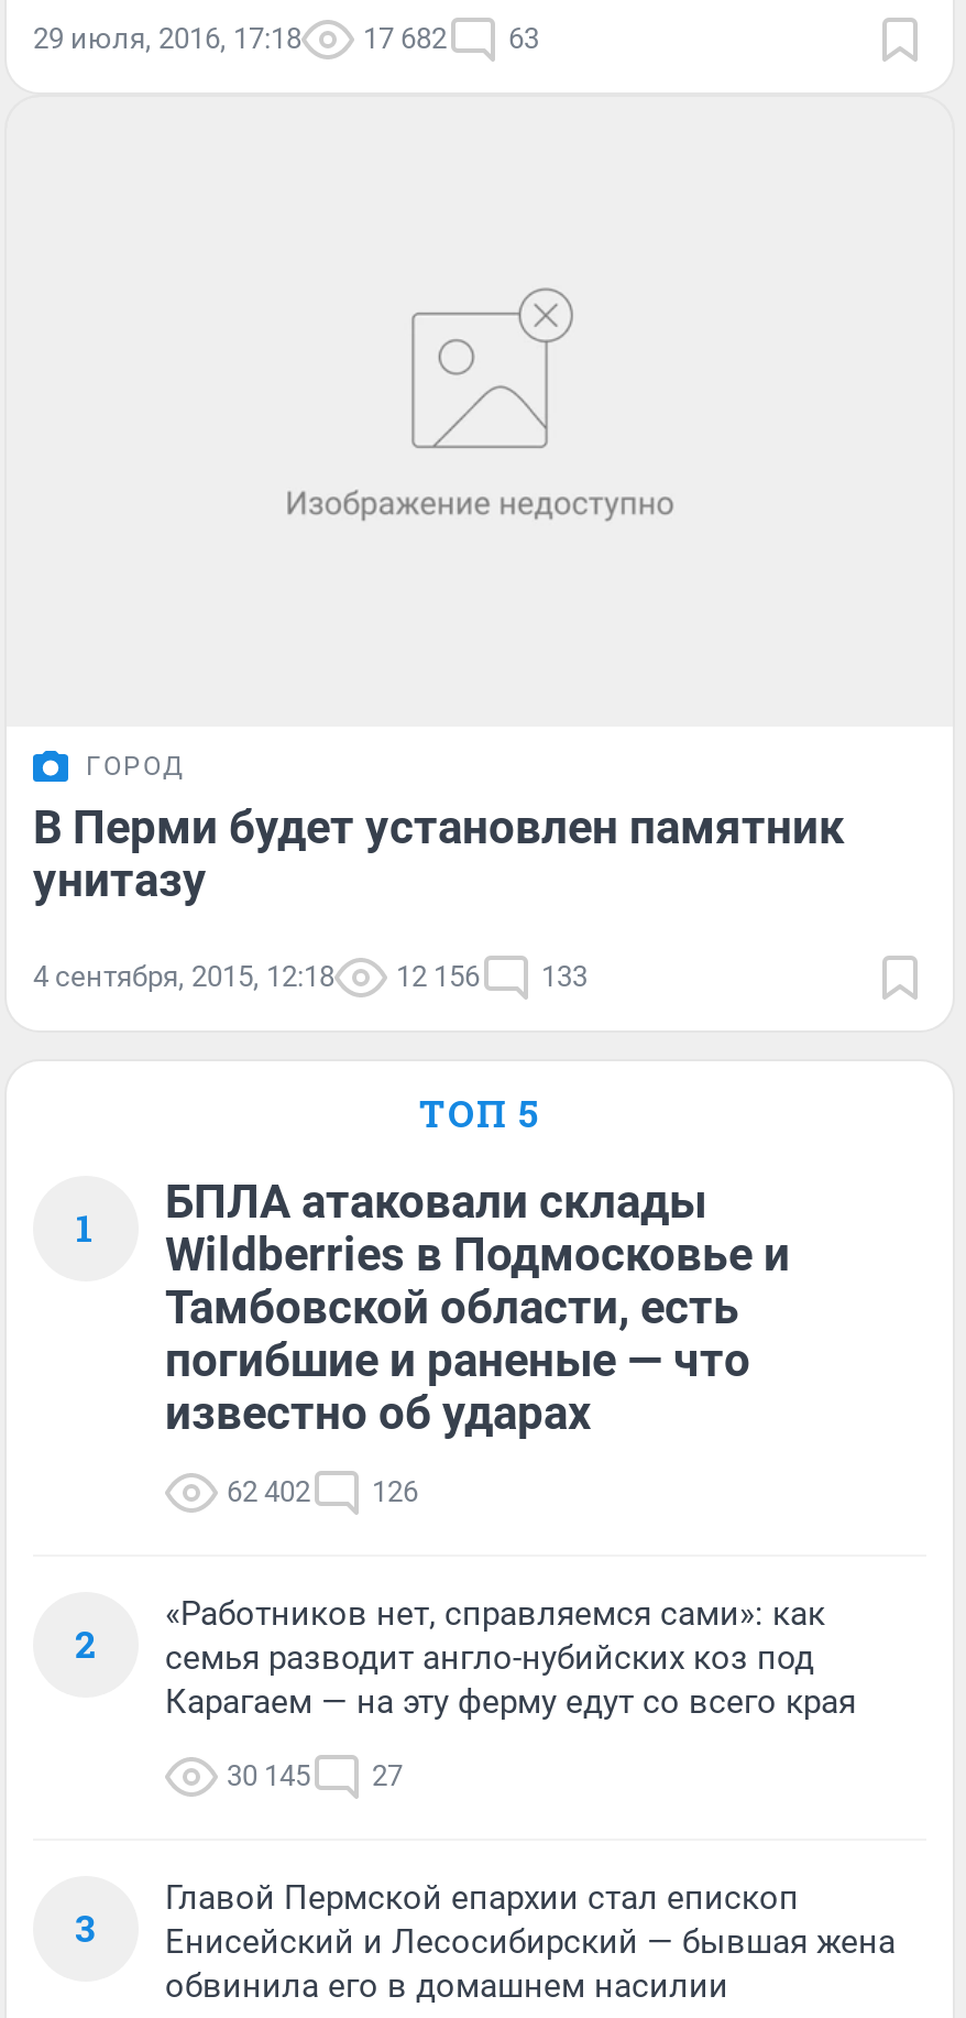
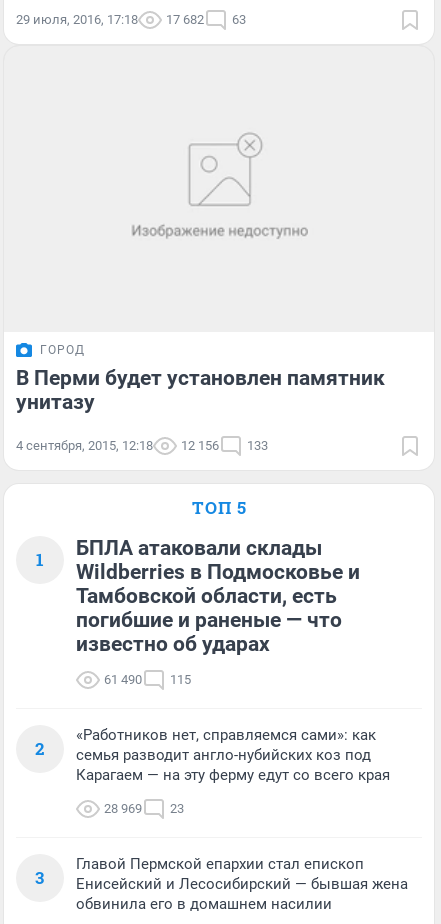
[227,1476,310,1509] 62 402 -> [104,672,142,687] 61 490
[372,1476,418,1509] 126 -> [170,672,191,687] 115
[227,1760,310,1793] 30 145 -> [104,801,142,816] 28 969
[372,1760,403,1793] 27 -> [170,801,184,816] 23

